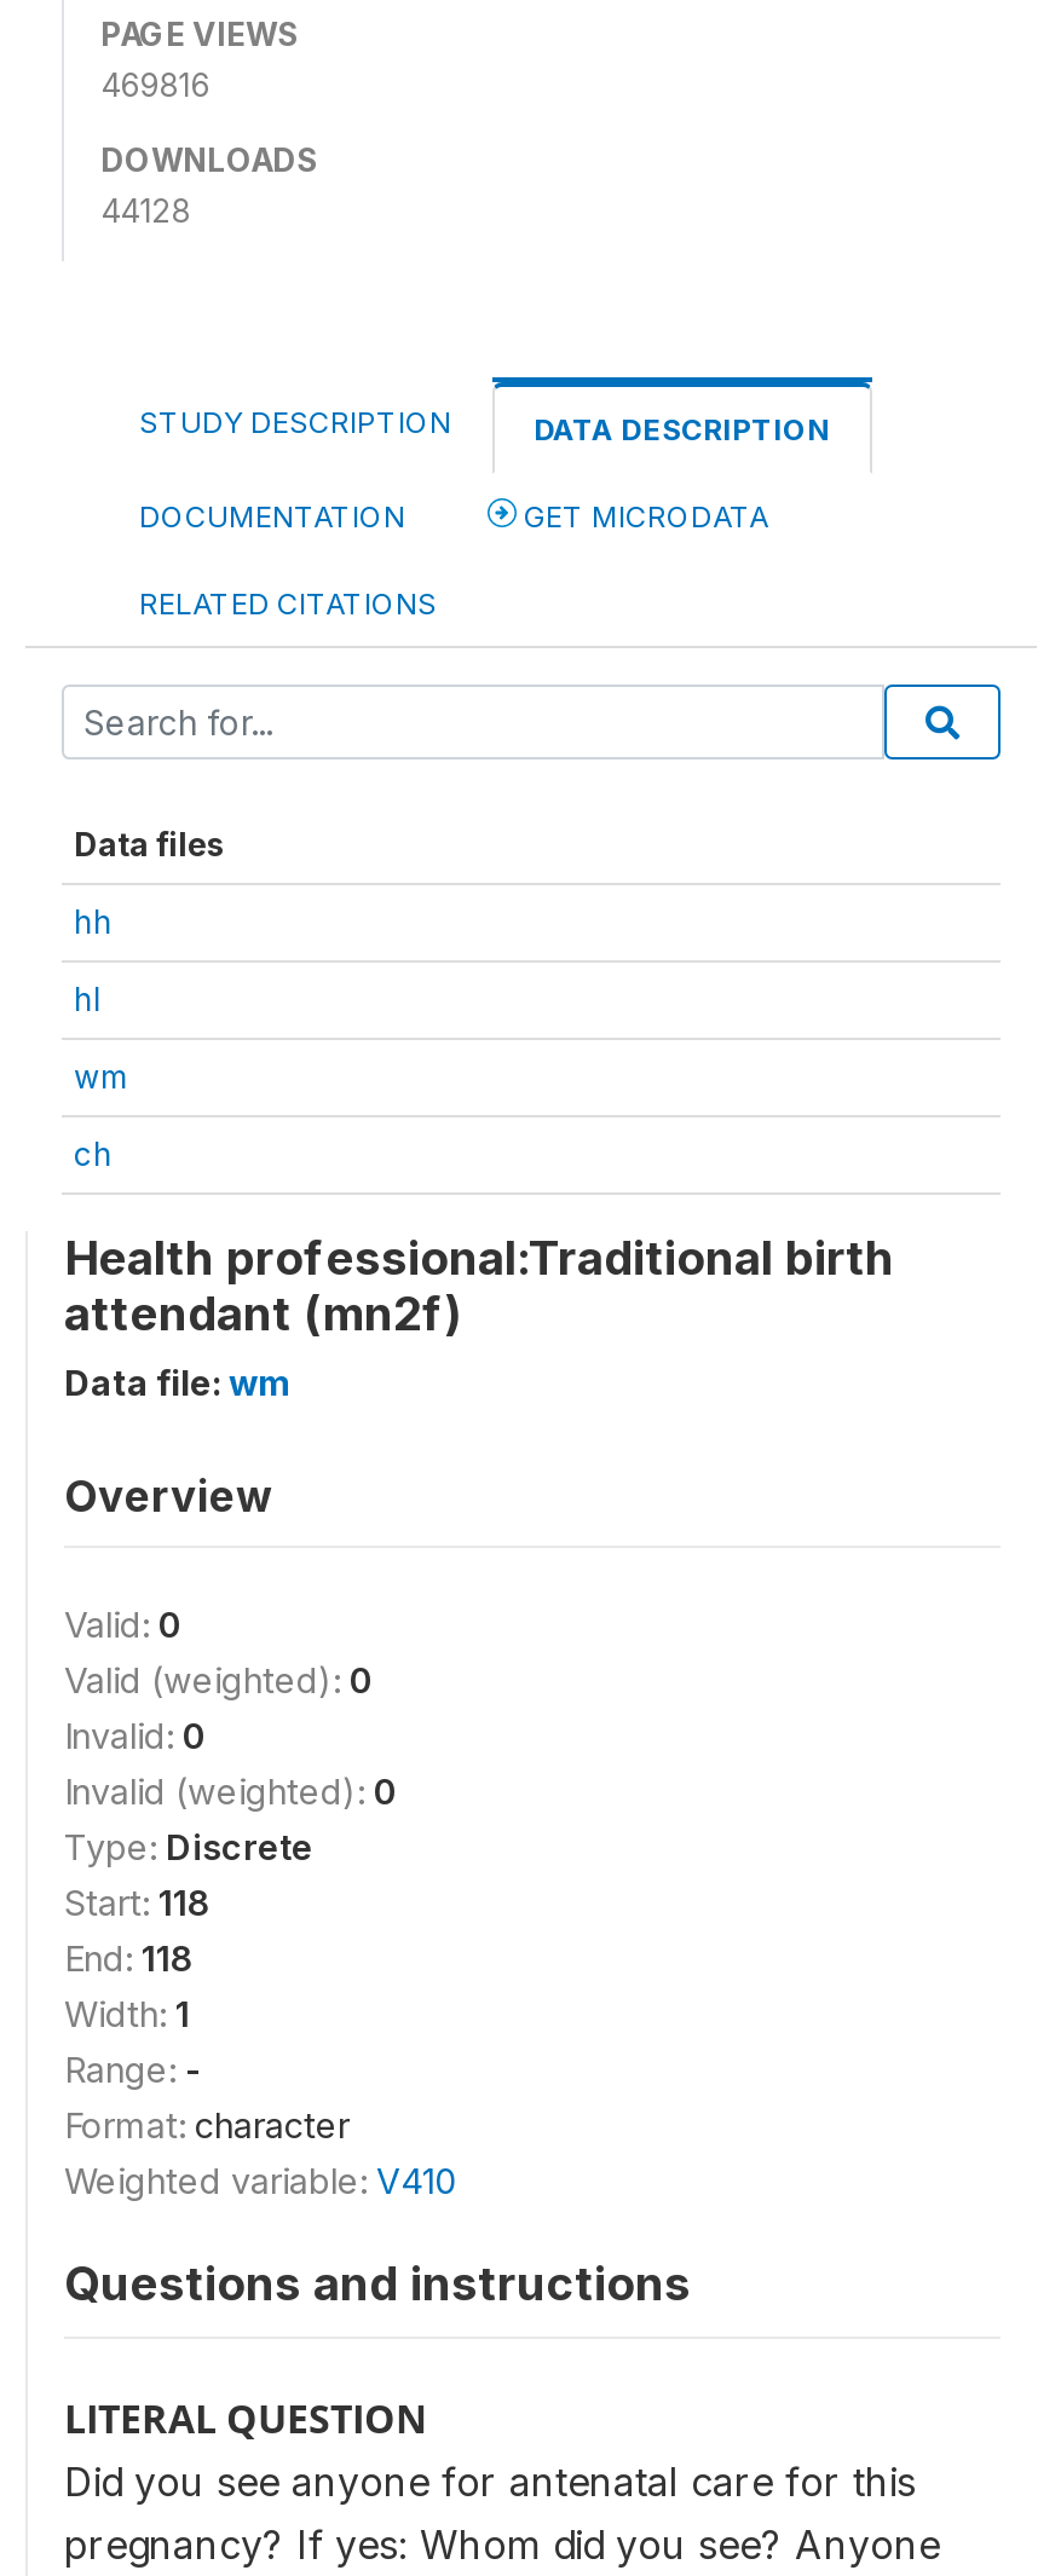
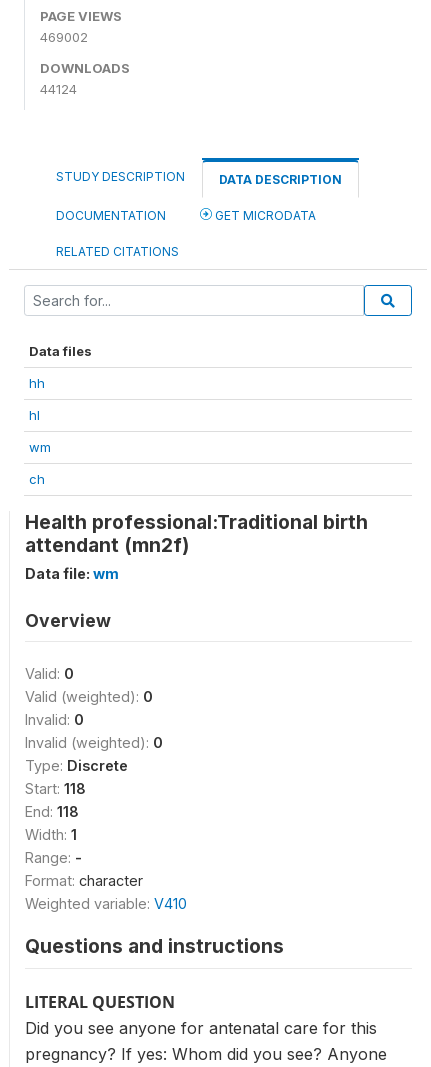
[100,65,209,104] 469816 -> [40,29,88,45] 469002
[100,191,190,230] 44128 -> [40,81,77,97] 44124

